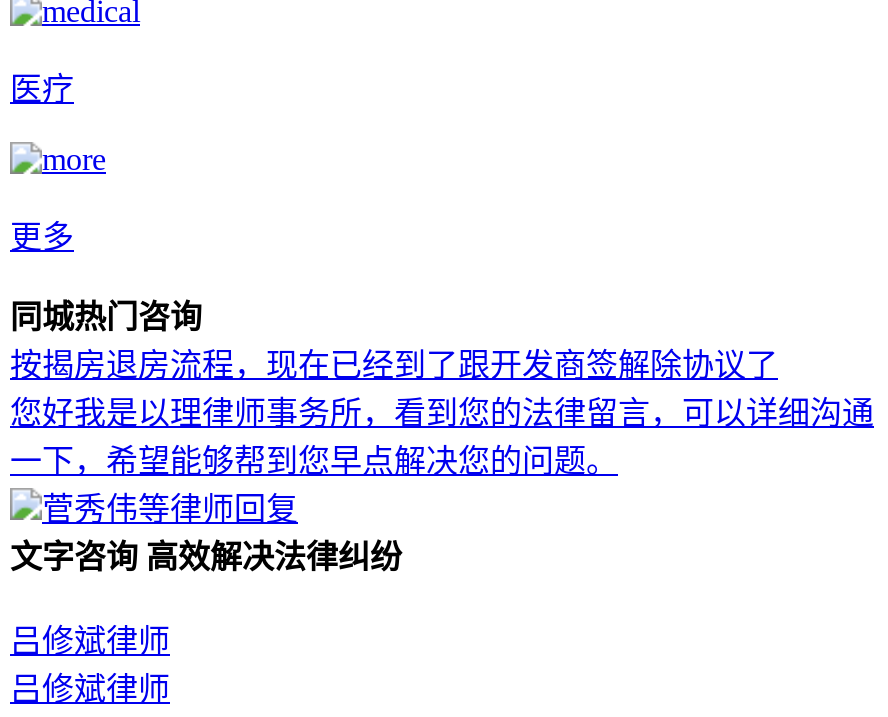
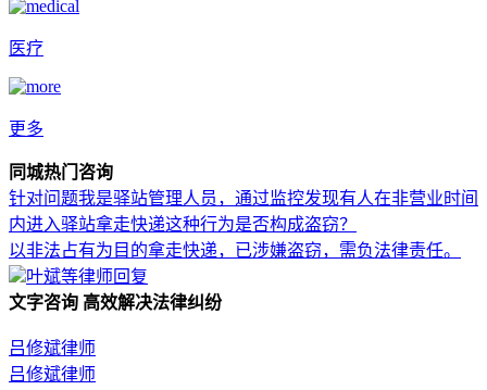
[10,348,874,526] 按揭房退房流程，现在已经到了跟开发商签解除协议了 | 您好我是以理律师事务所，看到您的法律留言，可以详细沟通 | 一下，希望能够帮到您早点解决您的问题。 | 菅秀伟等律师回复 -> [9,189,478,286] 针对问题我是驿站管理人员，通过监控发现有人在非营业时间 | 内进入驿站拿走快递这种行为是否构成盗窃？ | 以非法占有为目的拿走快递，已涉嫌盗窃，需负法律责任。 | 叶斌等律师回复

